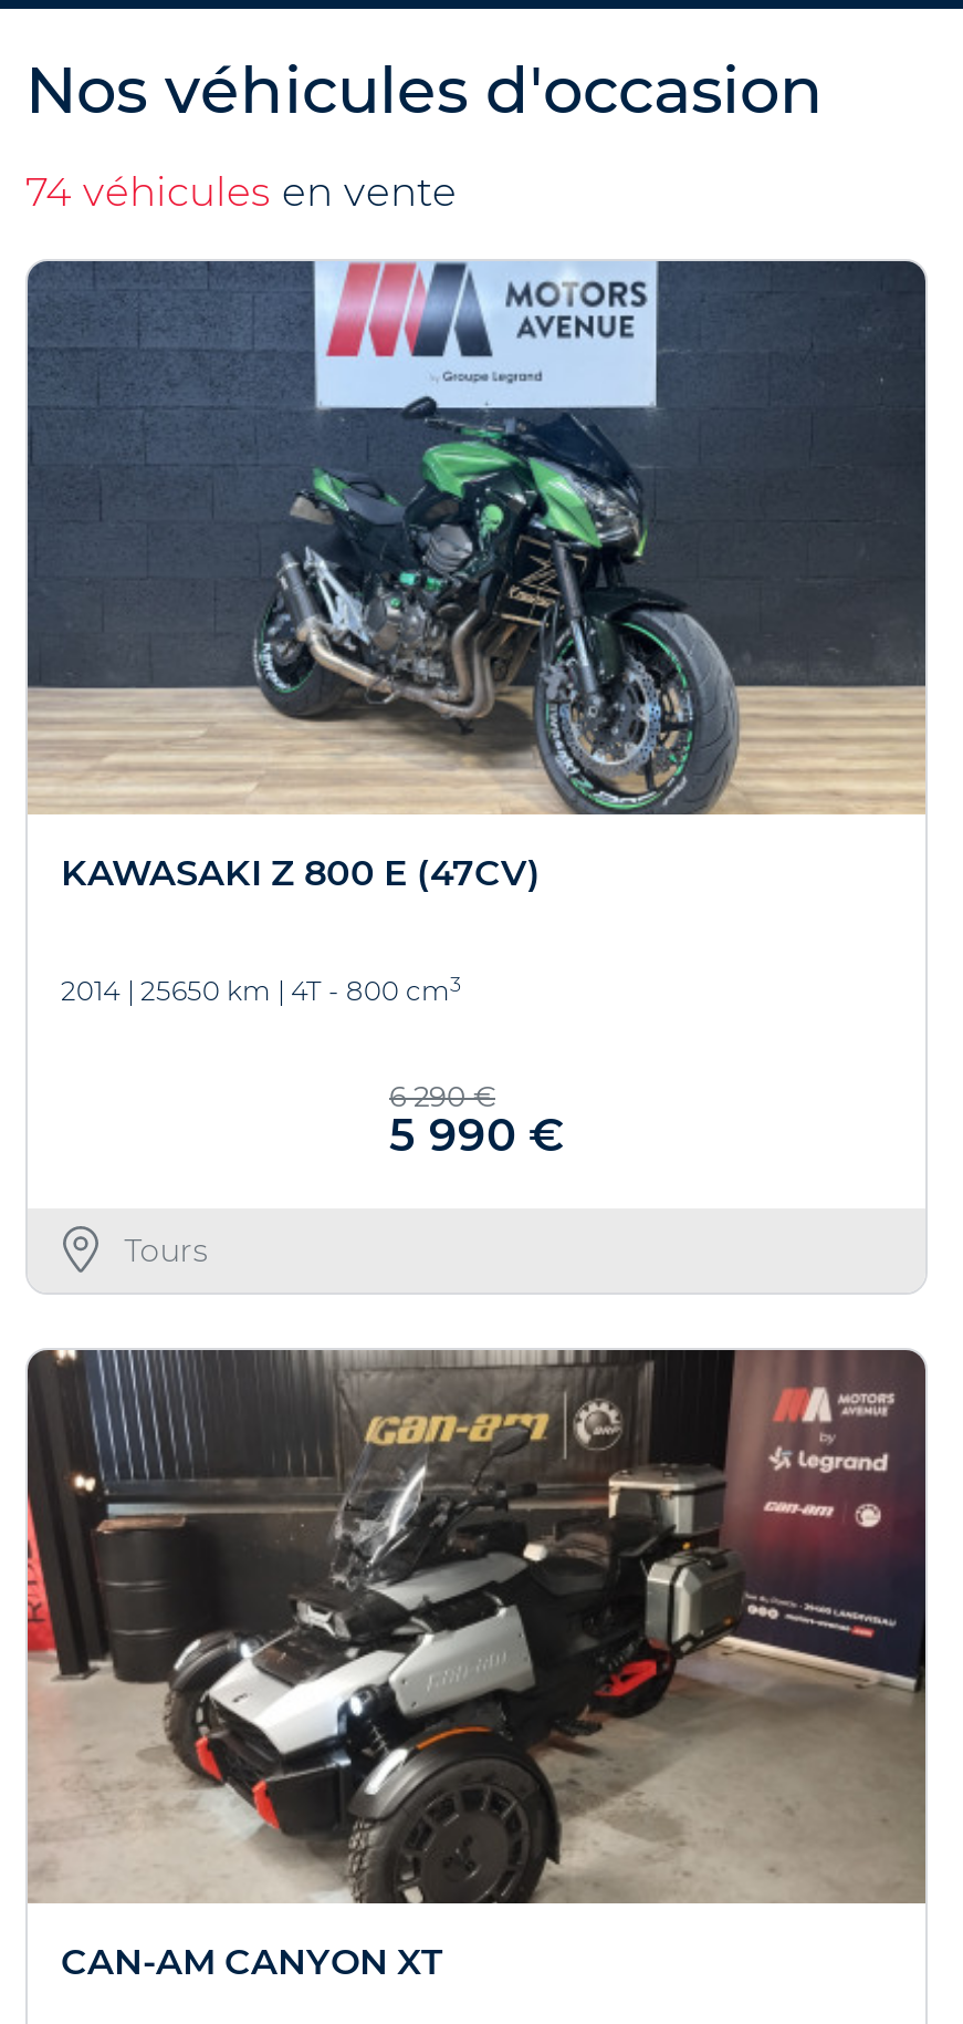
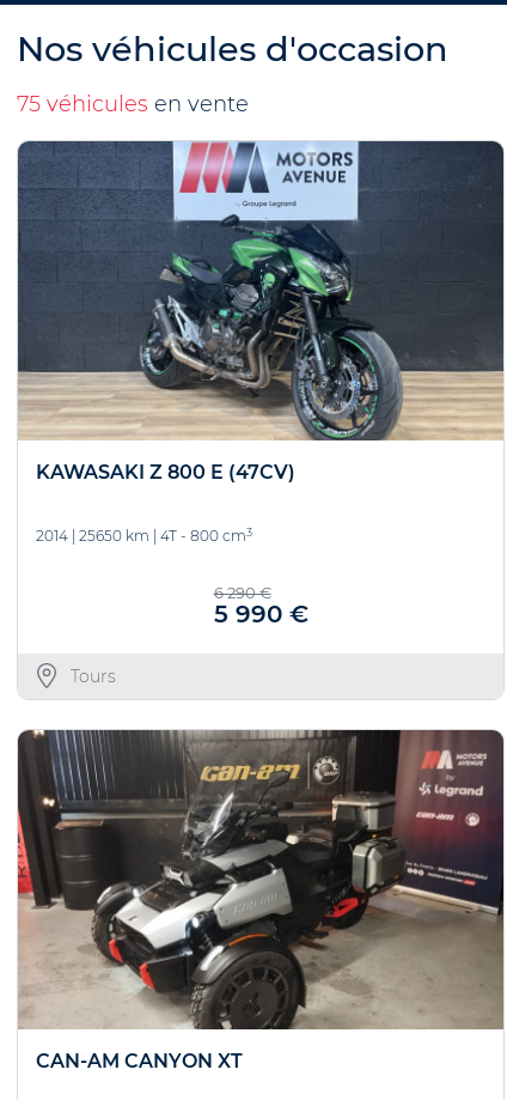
[25,168,457,217] 74 véhicules en vente -> [17,91,249,117] 75 véhicules en vente

